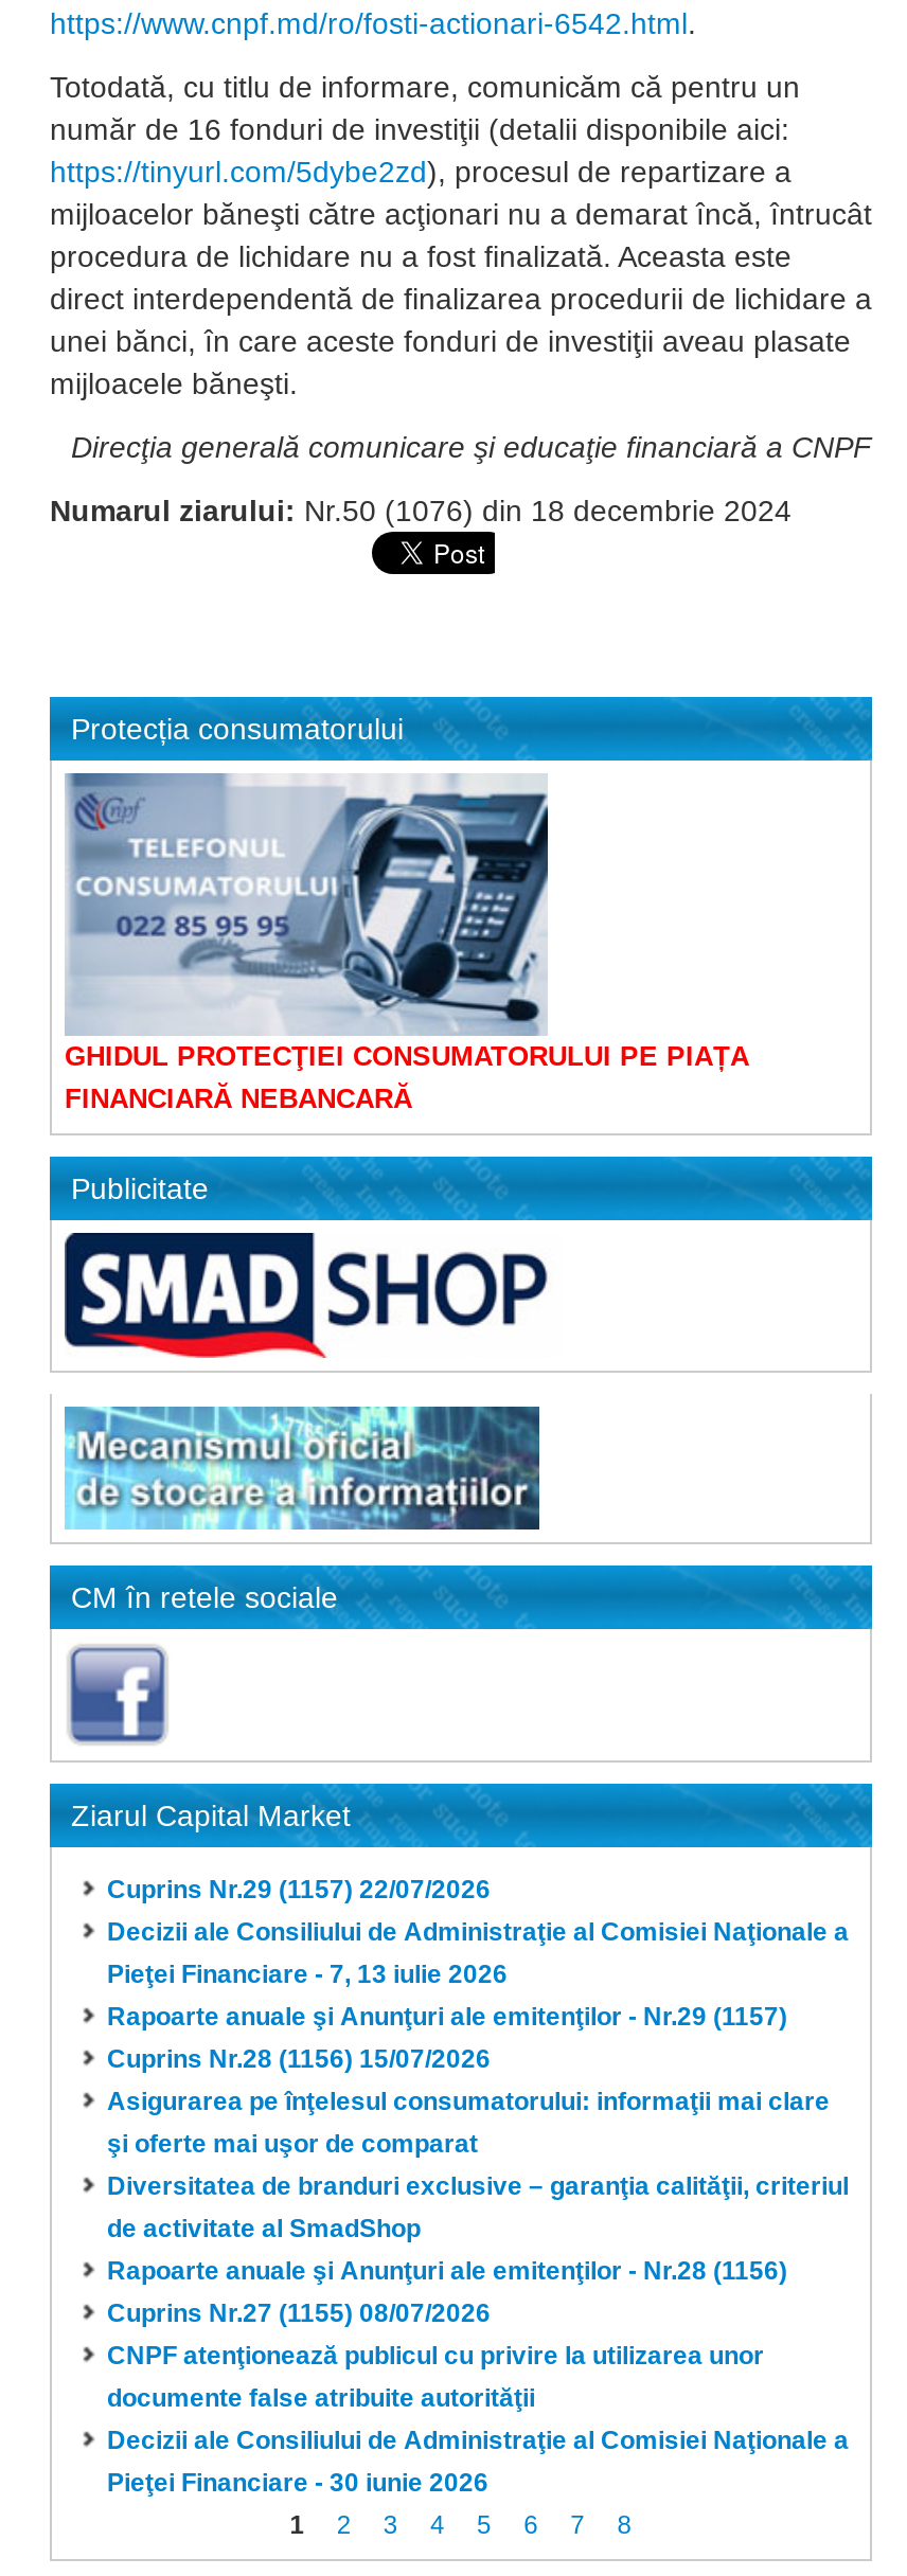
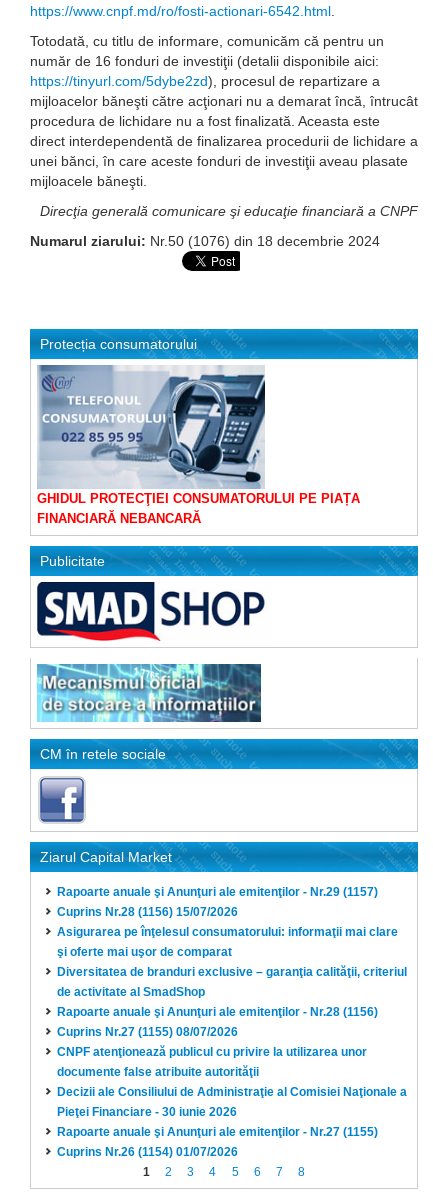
[107,1874,849,1989] Cuprins Nr.29 (1157) 22/07/2026 | Decizii ale Consiliului de Administraţie al Comisiei Naţionale a | Pieţei Financiare - 7, 13 iulie 2026 -> none
moved [107,2001,849,2497] -> [57,885,407,1119]: Rapoarte anuale şi Anunţuri ale emitenţilor - Nr.29 (1157) | Cuprins Nr.28 (1156) 15/07/2026 | Asigurarea pe înţelesul consumatorului: informaţii mai clare | ... | Decizii ale Consiliului de Administraţie al Comisiei Naţionale a | Pieţei Financiare - 30 iunie 2026
none -> [57,1125,378,1159] Rapoarte anuale şi Anunţuri ale emitenţilor - Nr.27 (1155) | Cuprins Nr.26 (1154) 01/07/2026

